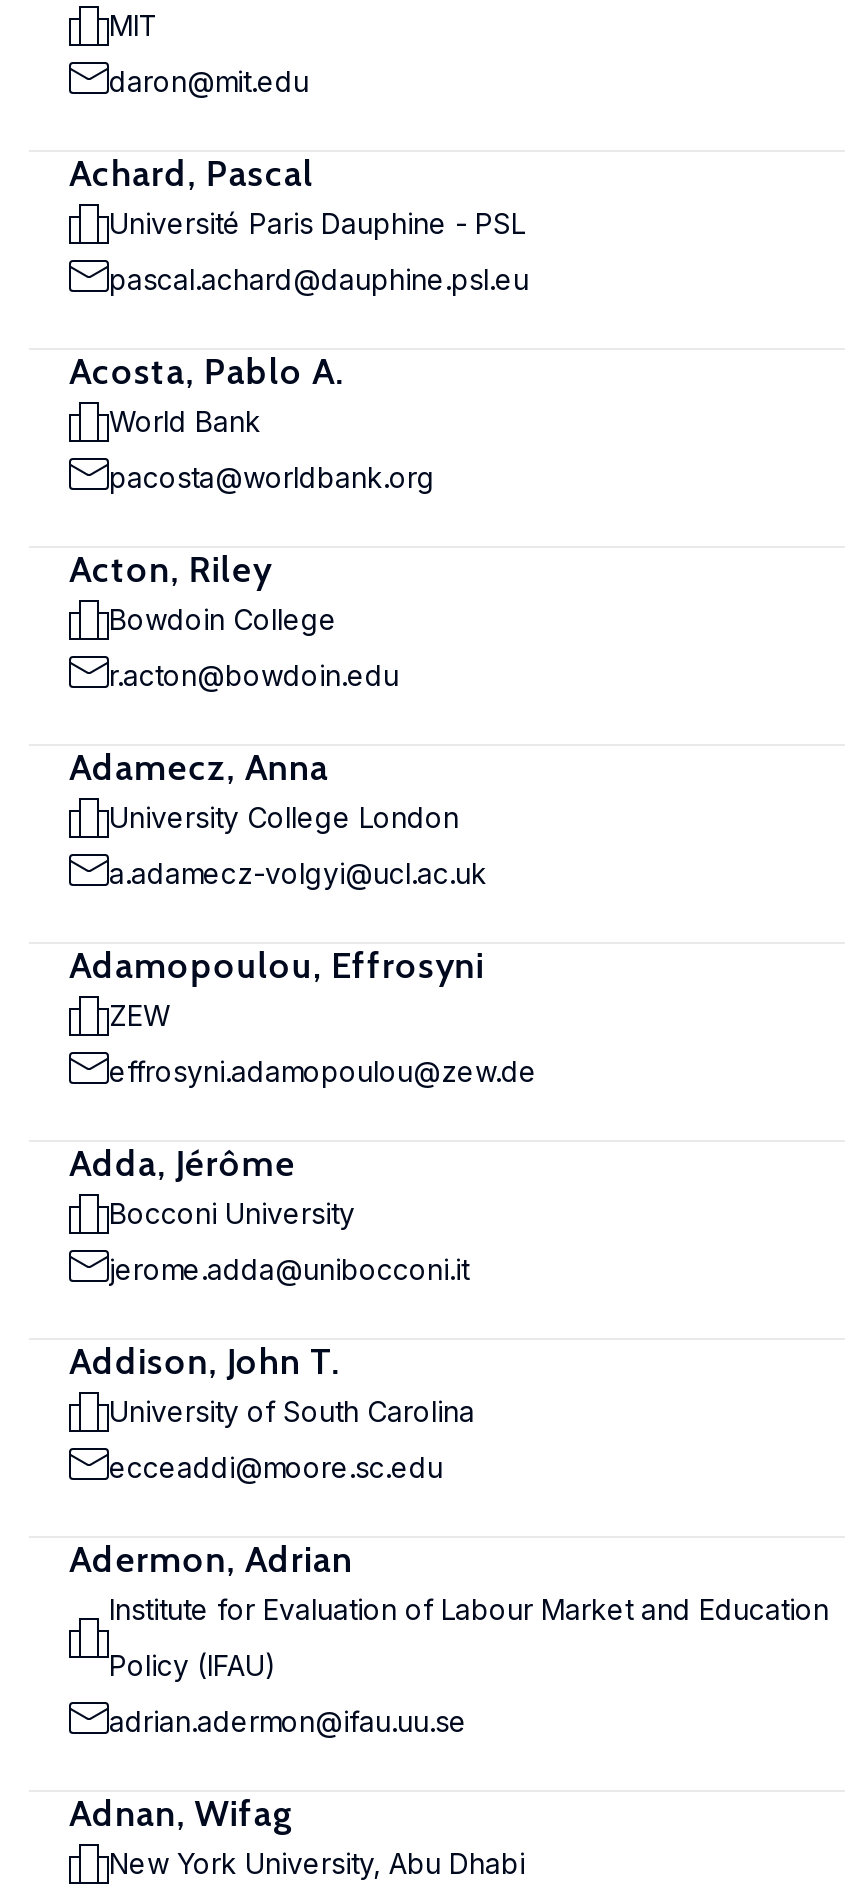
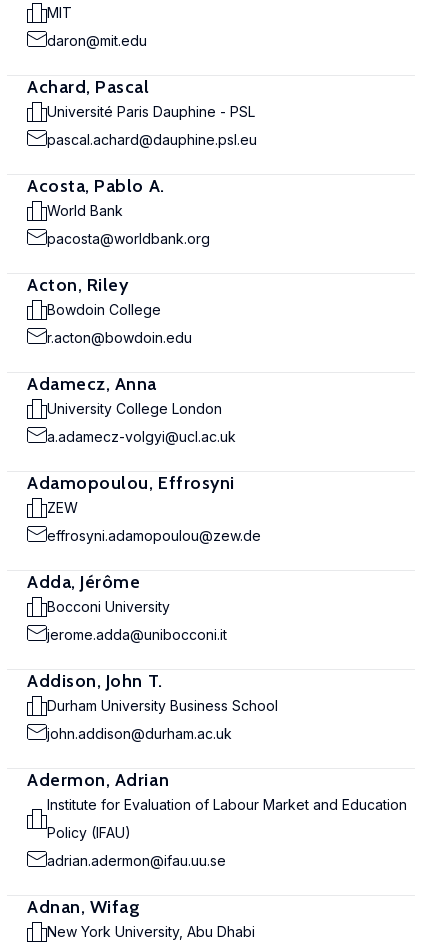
[109,1394,475,1428] University of South Carolina -> [47,697,278,714] Durham University Business School
[109,1450,443,1484] ecceaddi@moore.sc.edu -> [47,725,232,742] john.addison@durham.ac.uk

